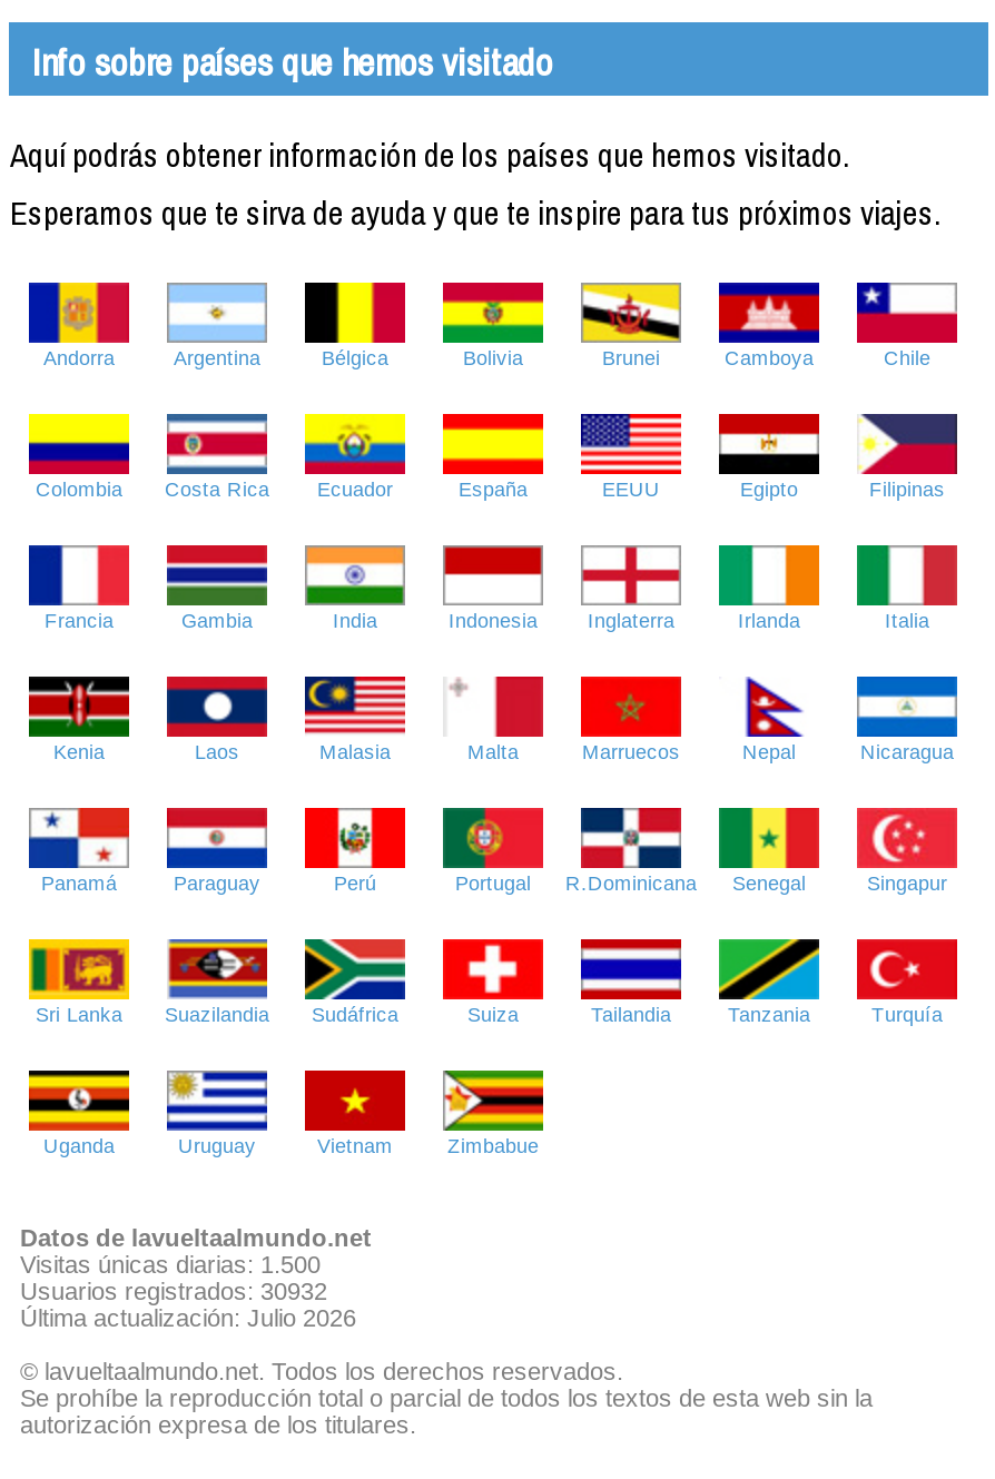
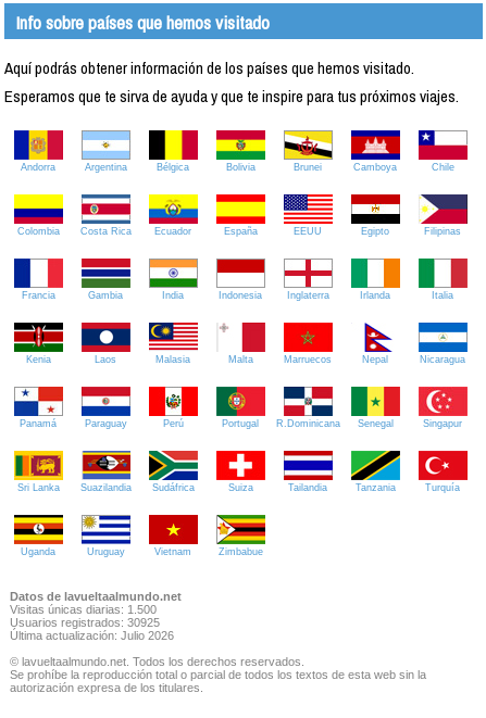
[20,1278,327,1305] Usuarios registrados: 30932 -> [10,616,160,629] Usuarios registrados: 30925

